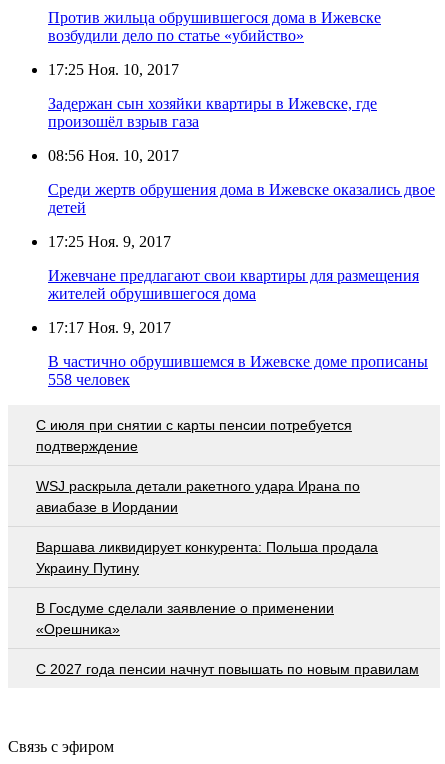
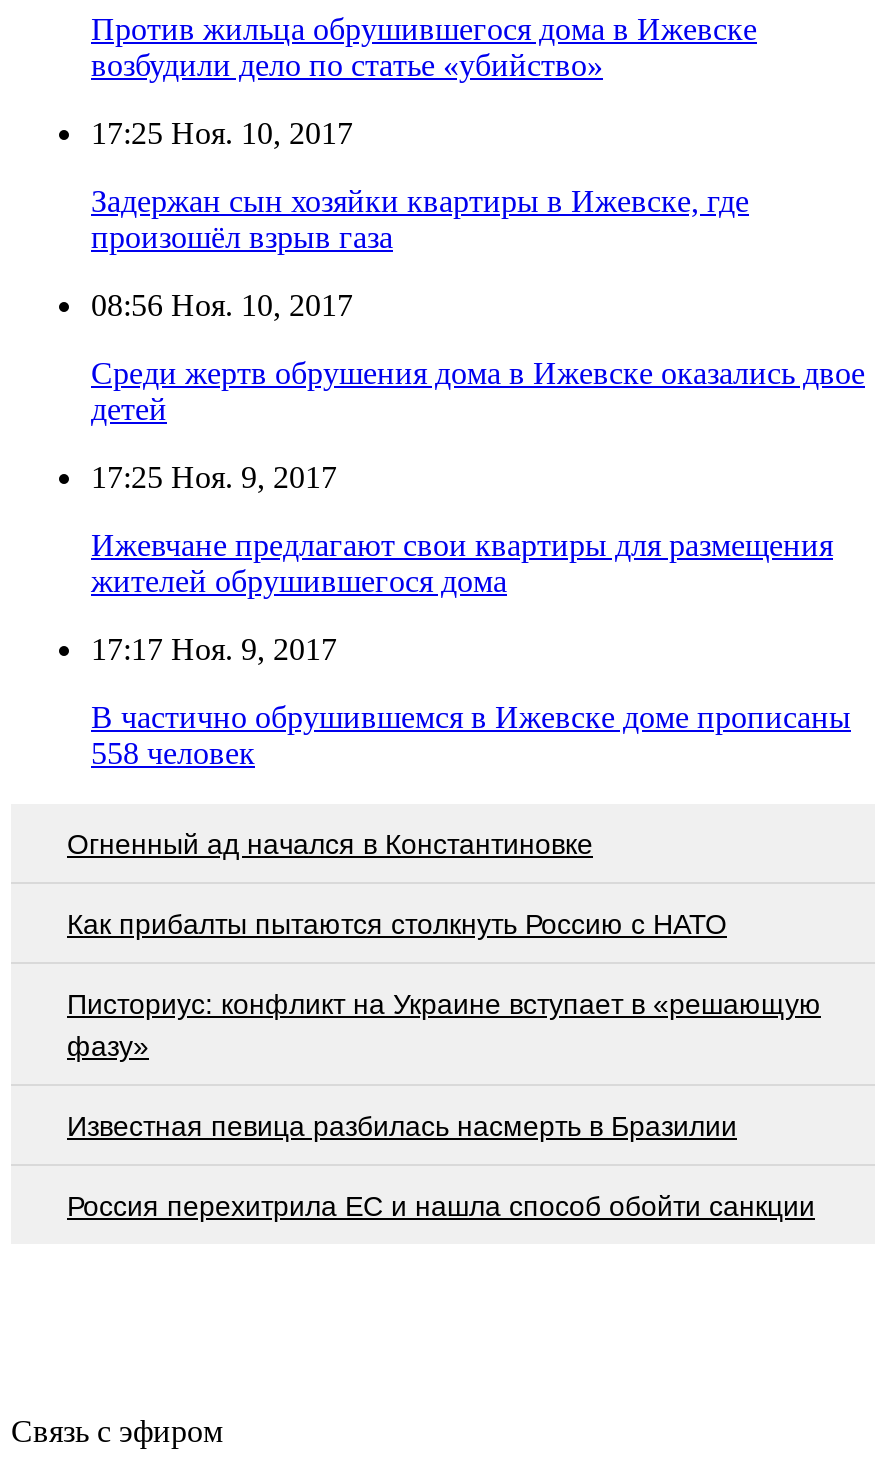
[36,417,352,454] С июля при снятии с карты пенсии потребуется | подтверждение -> [67,827,593,859] Огненный ад начался в Константиновке
[36,478,360,515] WSJ раскрыла детали ракетного удара Ирана по | авиабазе в Иордании -> [67,907,727,939] Как прибалты пытаются столкнуть Россию с НАТО
[36,539,378,576] Варшава ликвидирует конкурента: Польша продала | Украину Путину -> [67,987,821,1061] Писториус: конфликт на Украине вступает в «решающую | фазу»
[36,600,334,637] В Госдуме сделали заявление о применении | «Орешника» -> [67,1109,737,1141] Известная певица разбилась насмерть в Бразилии
[36,661,419,677] С 2027 года пенсии начнут повышать по новым правилам -> [67,1189,815,1221] Россия перехитрила EC и нашла способ обойти санкции

